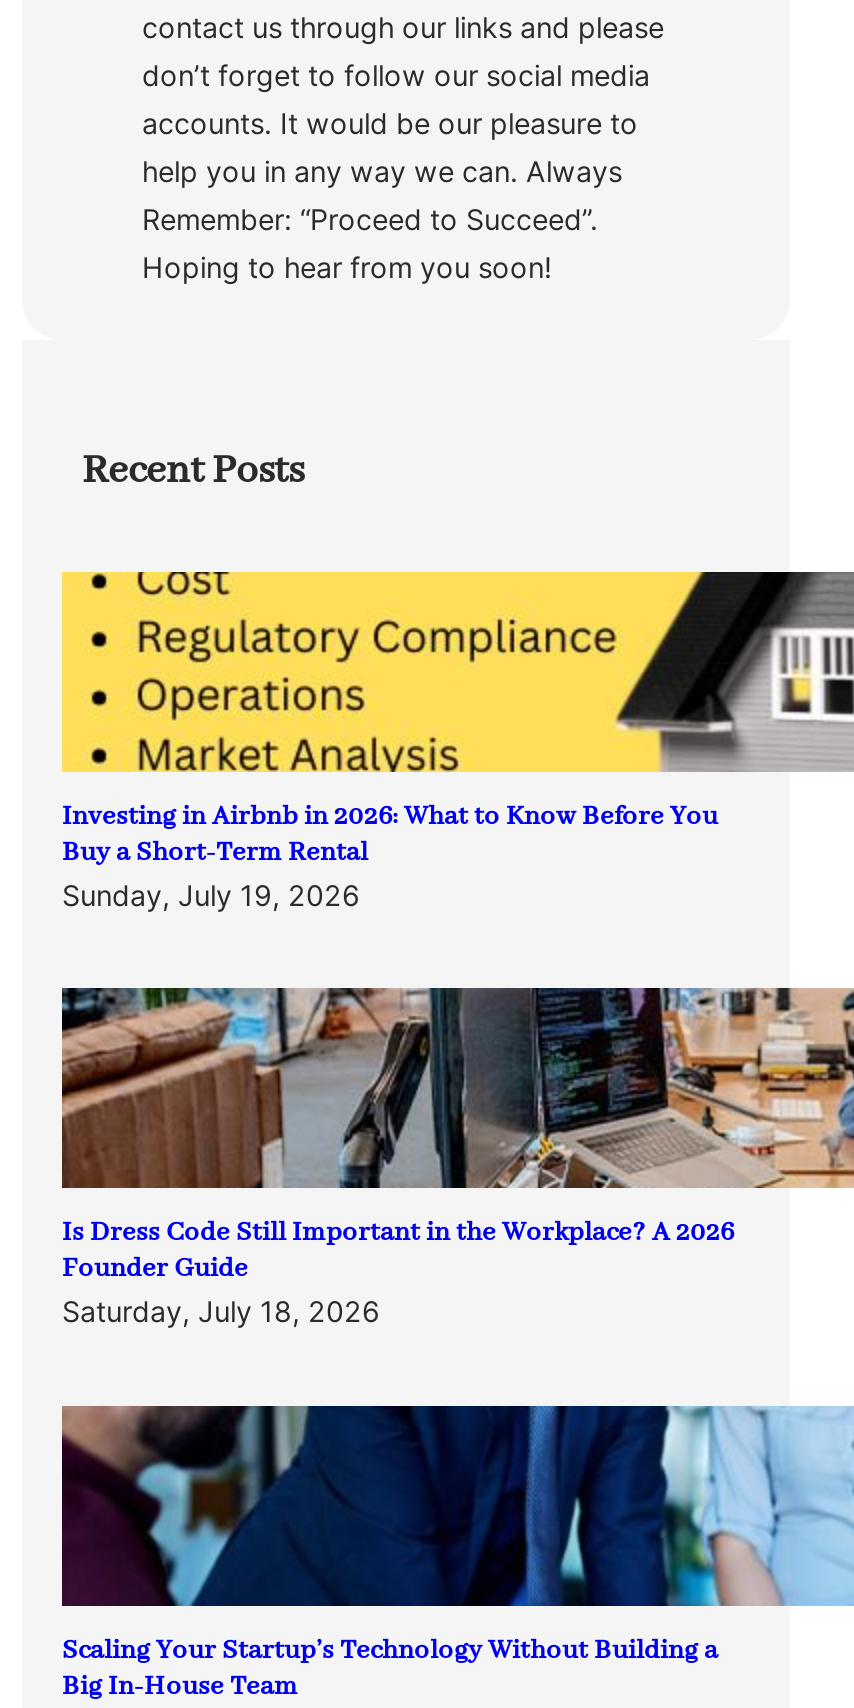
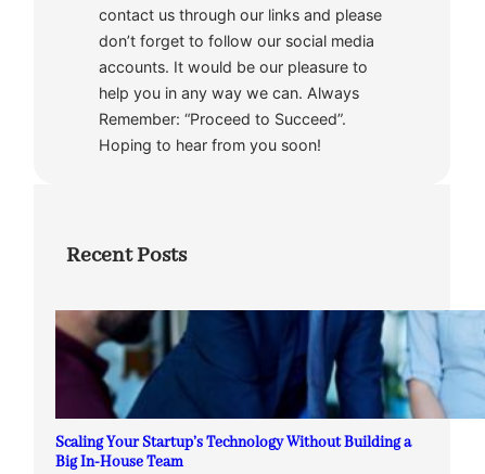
[60,570,848,912] [image] | Investing in Airbnb in 2026: What to Know Before You | Buy a Short-Term Rental | Sunday, July 19, 2026 -> none
[60,986,848,1329] [image] | Is Dress Code Still Important in the Workplace? A 2026 | Founder Guide | Saturday, July 18, 2026 -> none

